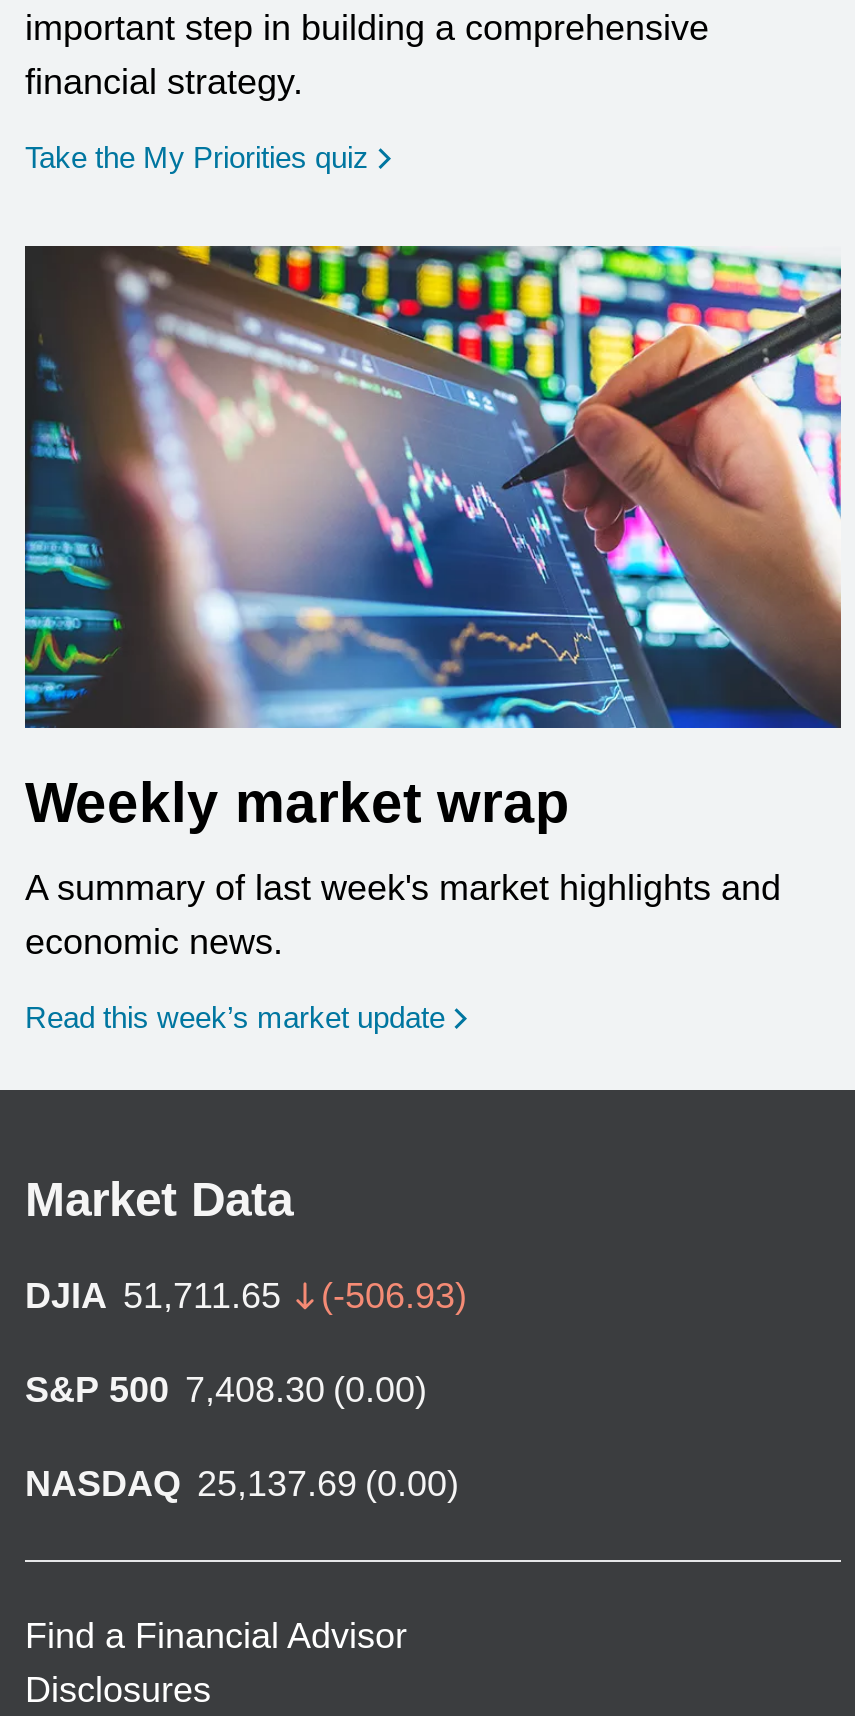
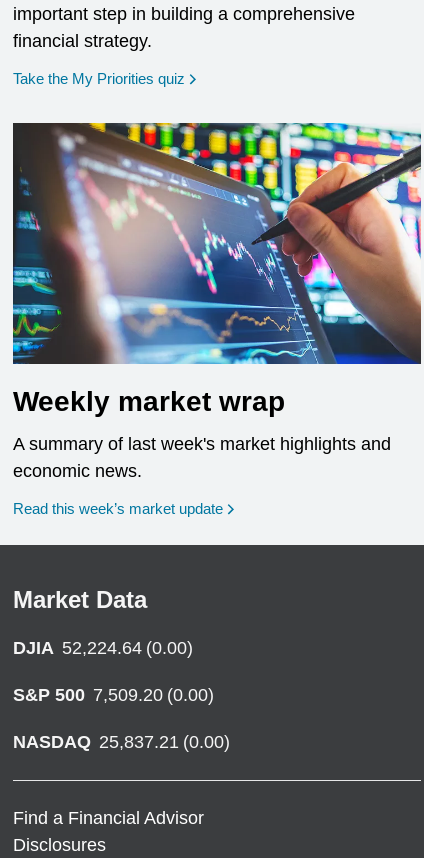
[25,1276,467,1316] DJIA 51,711.65 | (-506.93) -> [13,638,193,658] DJIA 52,224.64 (0.00)
[25,1370,427,1410] S&P 500 7,408.30 (0.00) -> [13,685,214,705] S&P 500 7,509.20 (0.00)
[25,1464,459,1504] NASDAQ 25,137.69 (0.00) -> [13,732,230,752] NASDAQ 25,837.21 (0.00)

